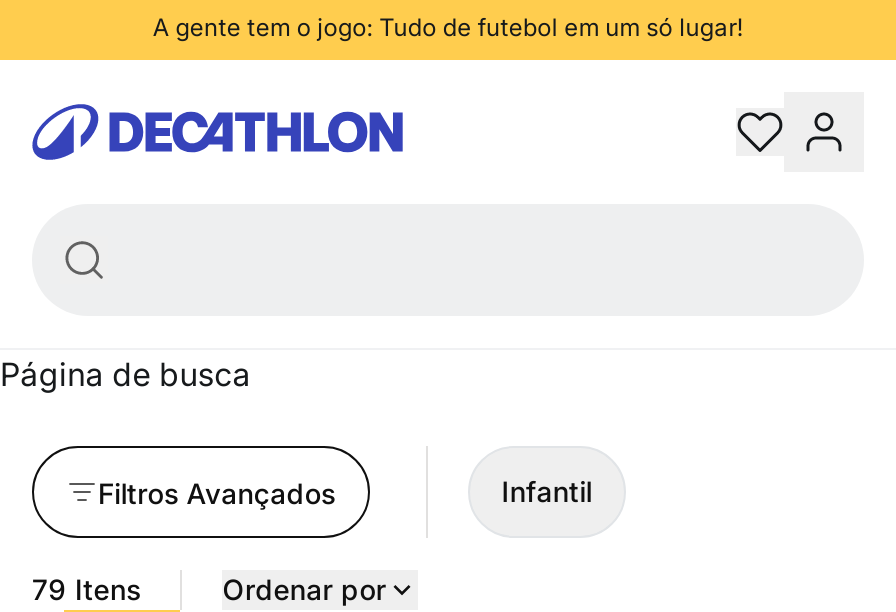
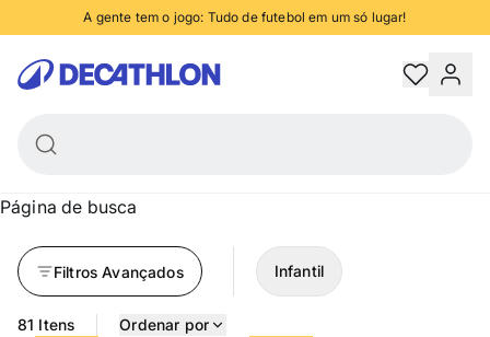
[32,572,141,606] 79 Itens -> [17,315,75,334] 81 Itens

